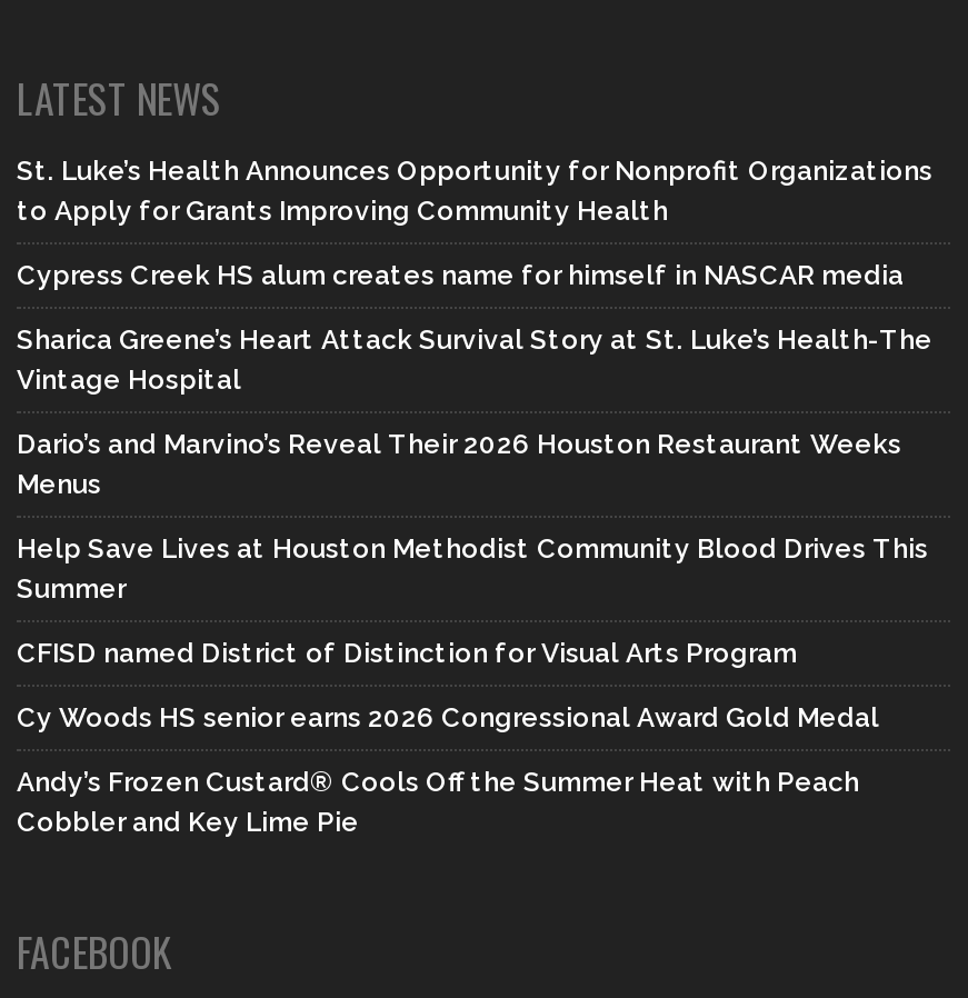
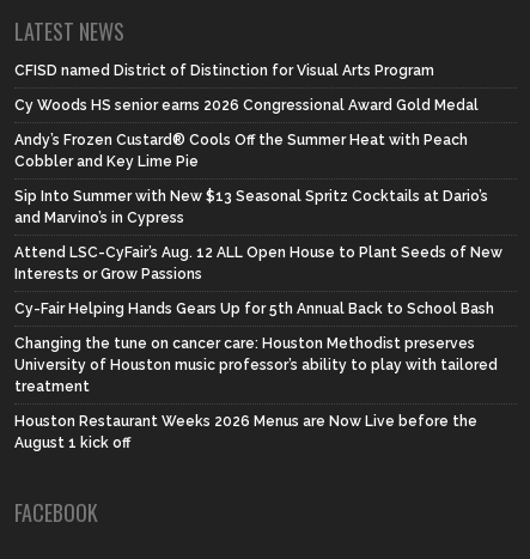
[17,155,932,604] St. Luke’s Health Announces Opportunity for Nonprofit Organizations | to Apply for Grants Improving Community Health | Cypress Creek HS alum creates name for himself in NASCAR media | Sharica Greene’s Heart Attack Survival Story at St. Luke’s Health-The | Vintage Hospital | Dario’s and Marvino’s Reveal Their 2026 Houston Restaurant Weeks | Menus | Help Save Lives at Houston Methodist Community Blood Drives This | Summer -> none
moved [17,638,879,838] -> [14,62,479,170]: CFISD named District of Distinction for Visual Arts Program | Cy Woods HS senior earns 2026 Congressional Award Gold Medal | Andy’s Frozen Custard® Cools Off the Summer Heat with Peach | Cobbler and Key Lime Pie
none -> [14,188,502,451] Sip Into Summer with New $13 Seasonal Spritz Cocktails at Dario’s | and Marvino’s in Cypress | Attend LSC-CyFair’s Aug. 12 ALL Open House to Plant Seeds of New | Interests or Grow Passions | Cy-Fair Helping Hands Gears Up for 5th Annual Back to School Bash | Changing the tune on cancer care: Houston Methodist preserves | University of Houston music professor’s ability to play with tailored | treatment | Houston Restaurant Weeks 2026 Menus are Now Live before the | August 1 kick off

